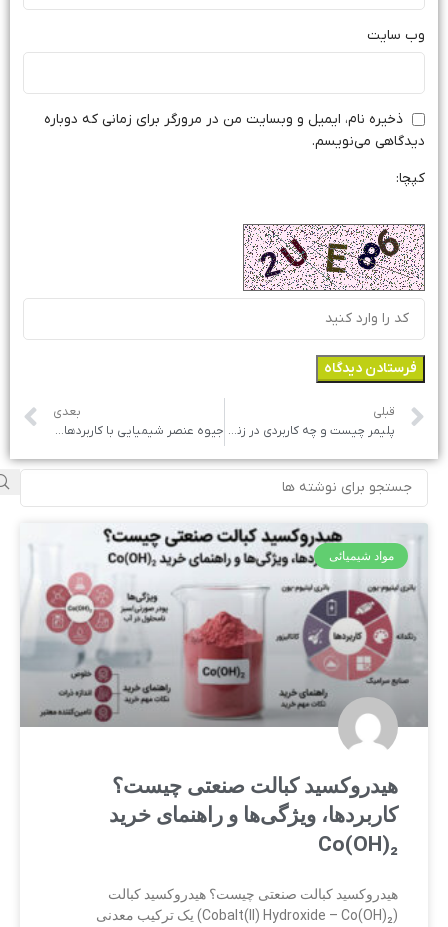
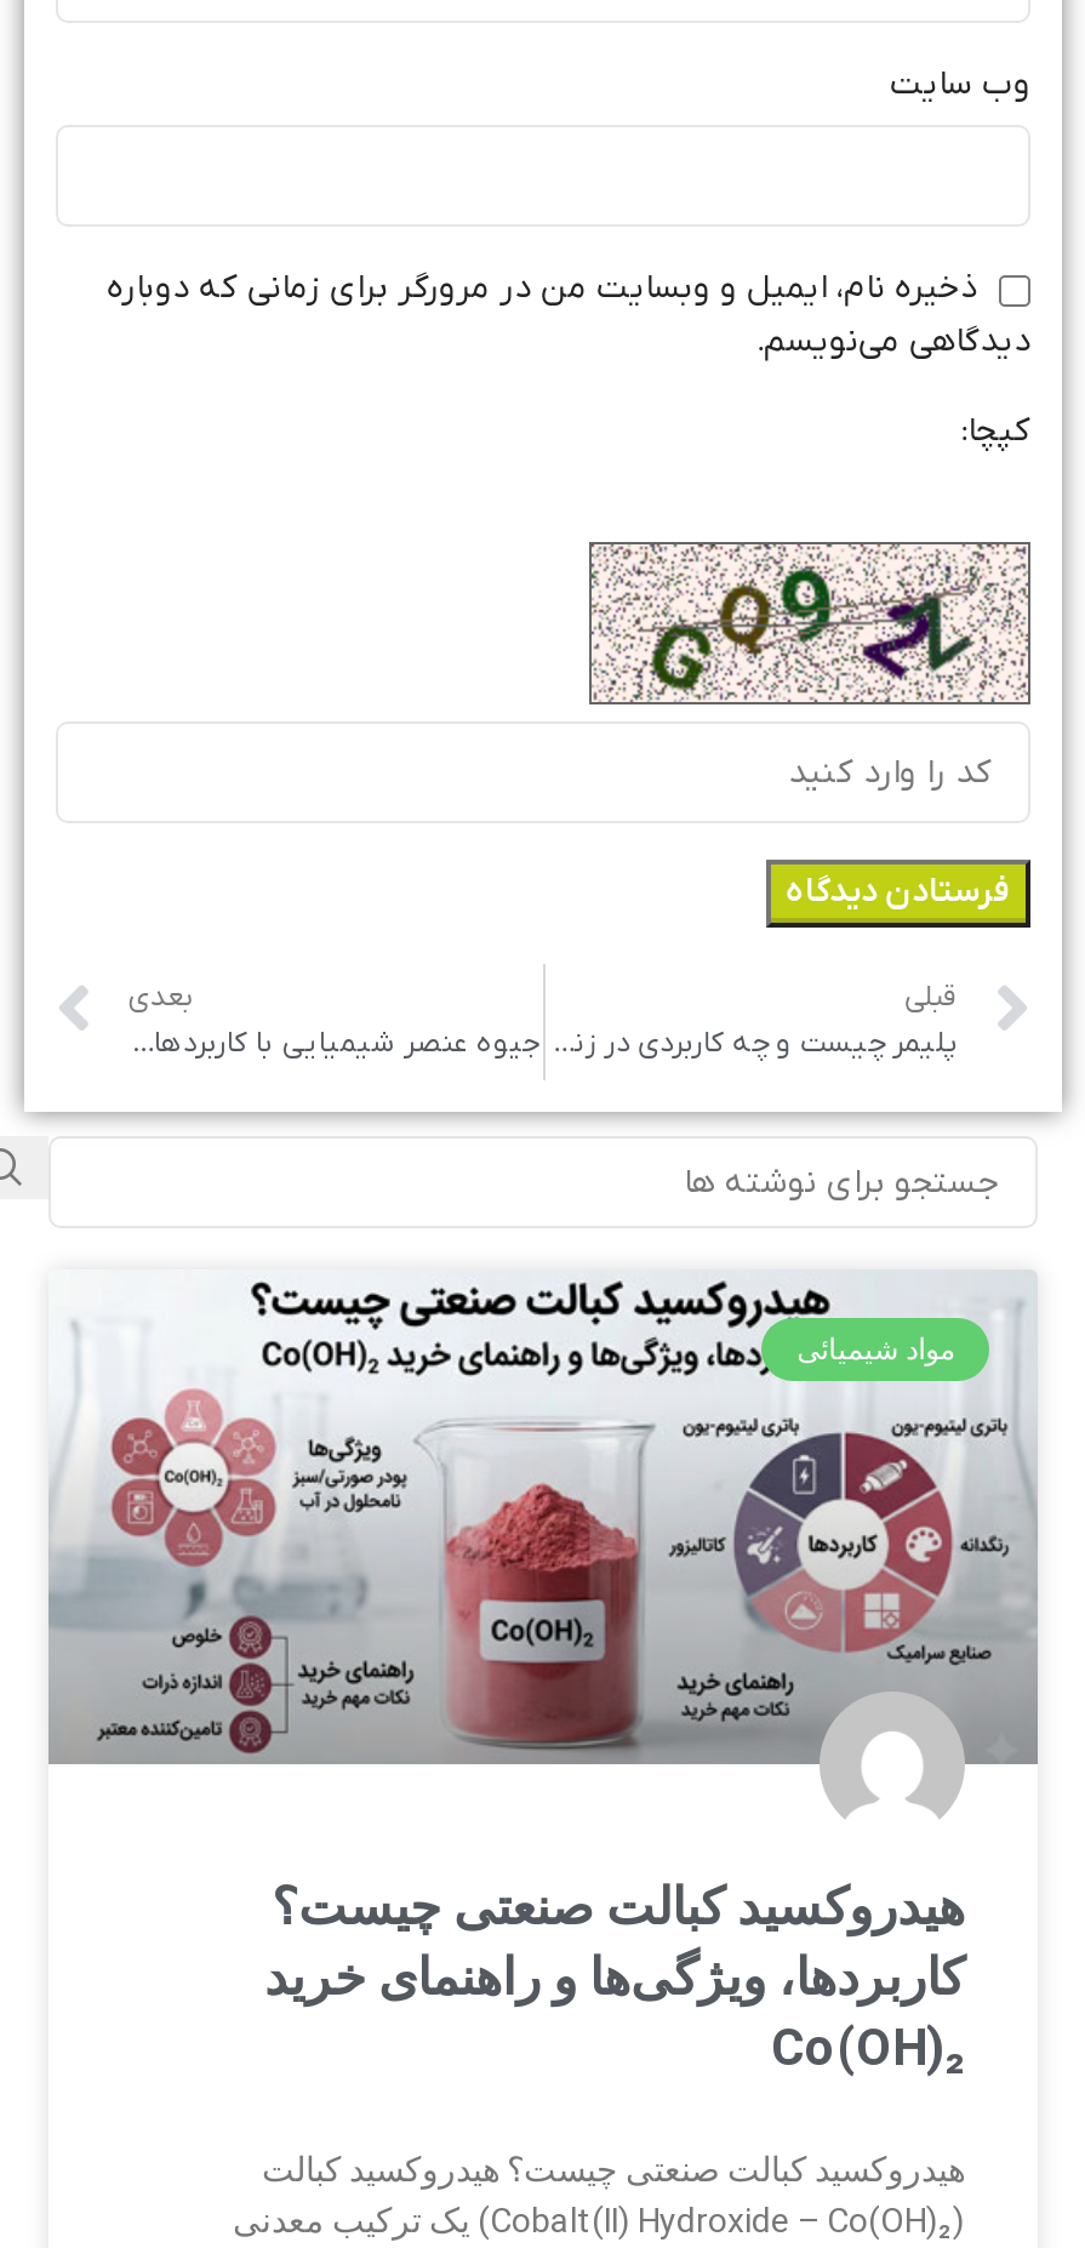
[244,224,425,291] [image] -> [592,543,1023,703] [image]

